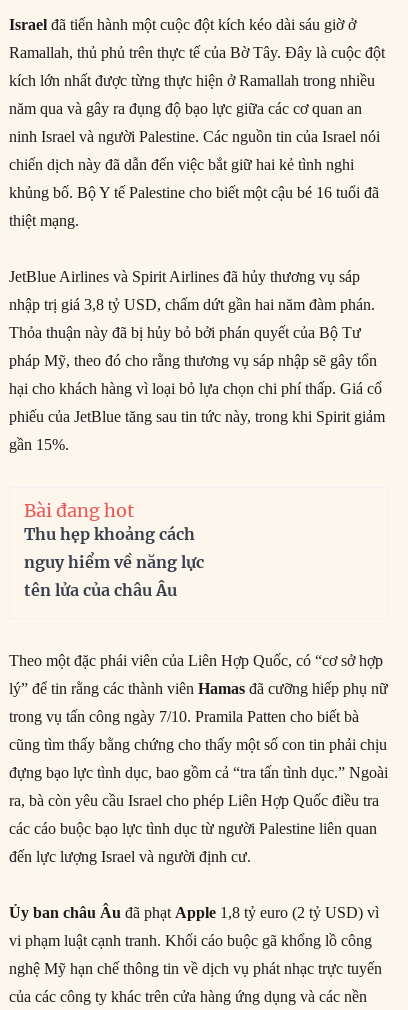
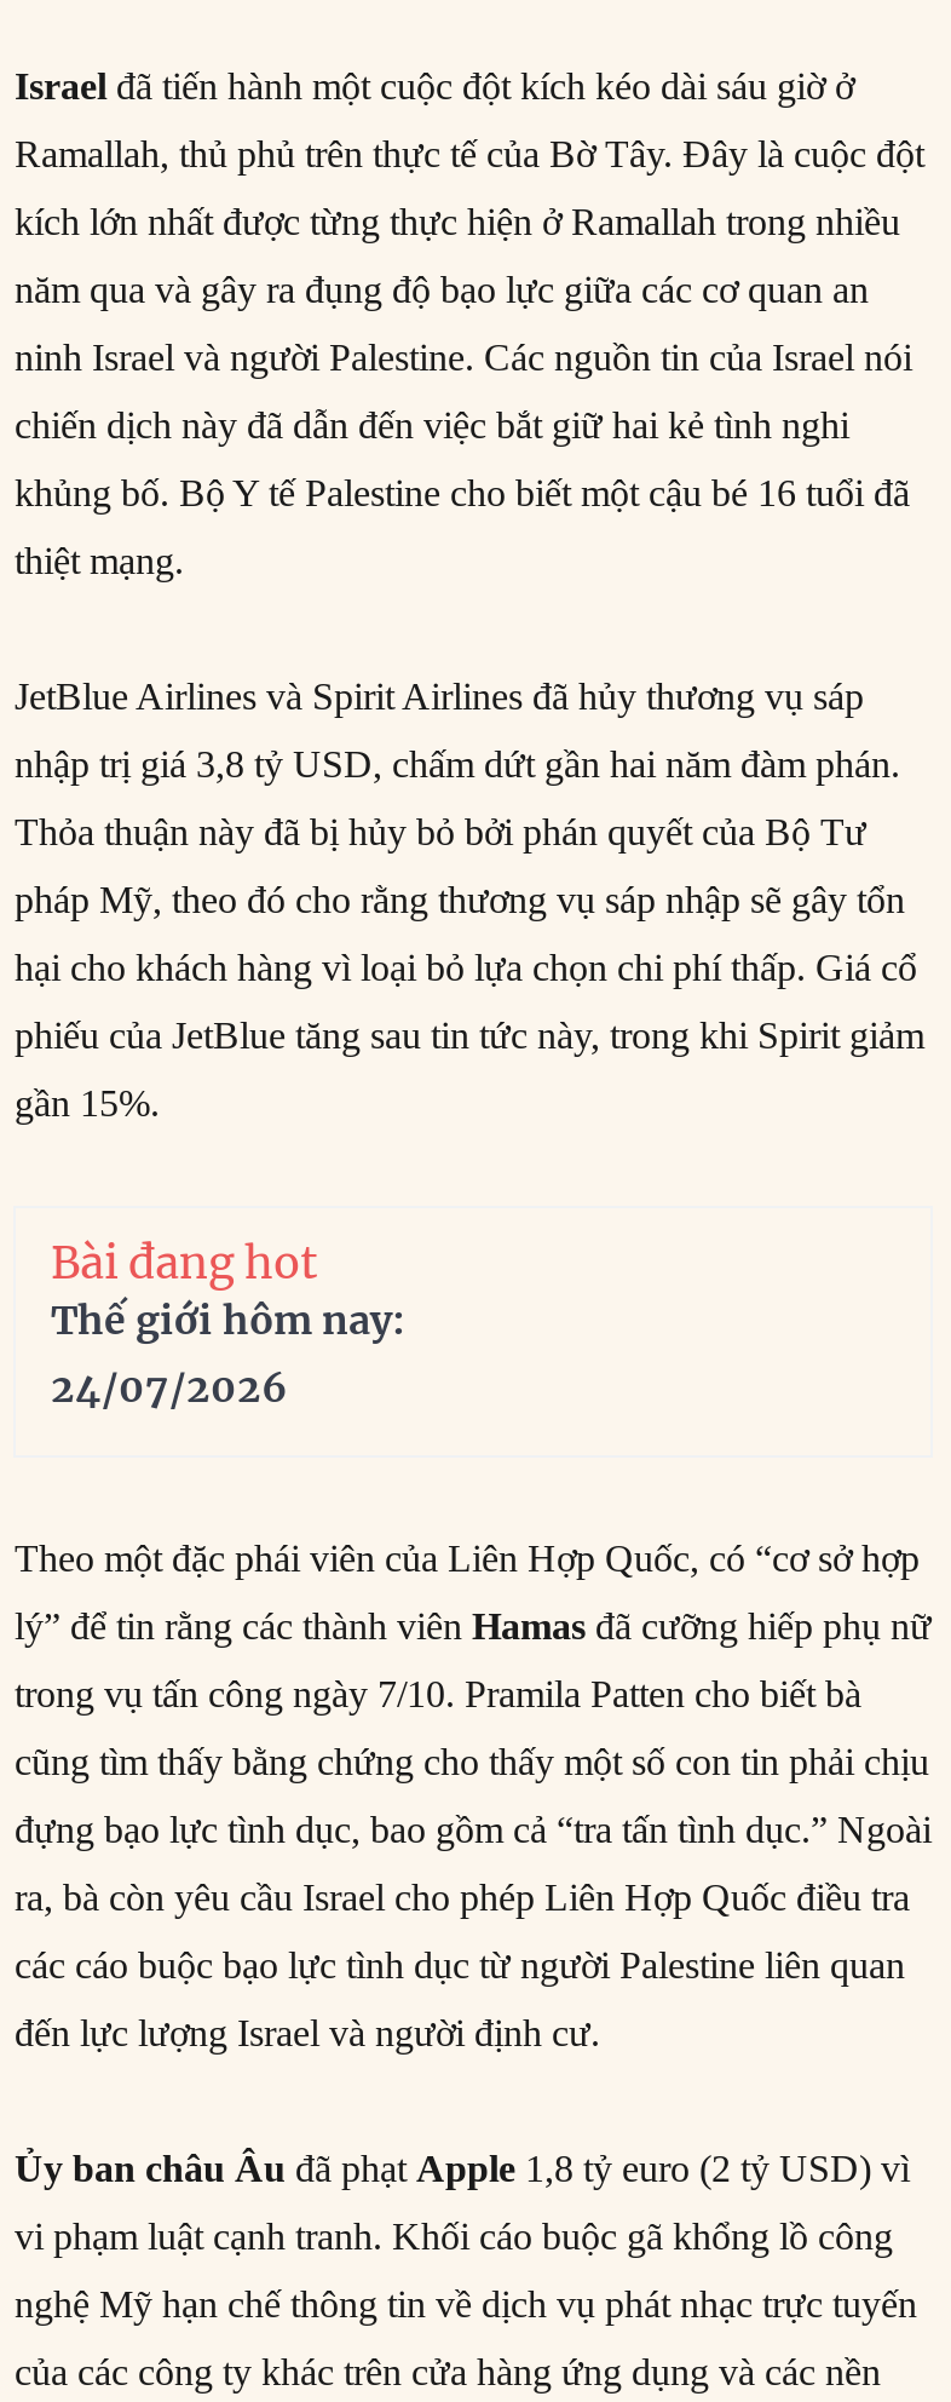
[24,524,204,600] Thu hẹp khoảng cách | nguy hiểm về năng lực | tên lửa của châu Âu -> [51,1295,404,1411] Thế giới hôm nay: | 24/07/2026

